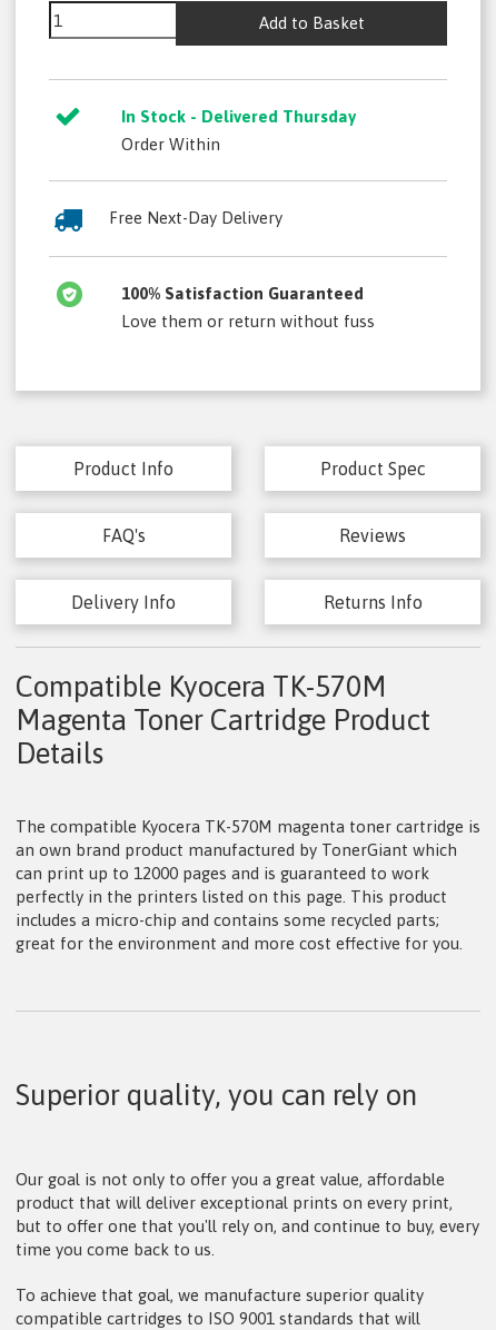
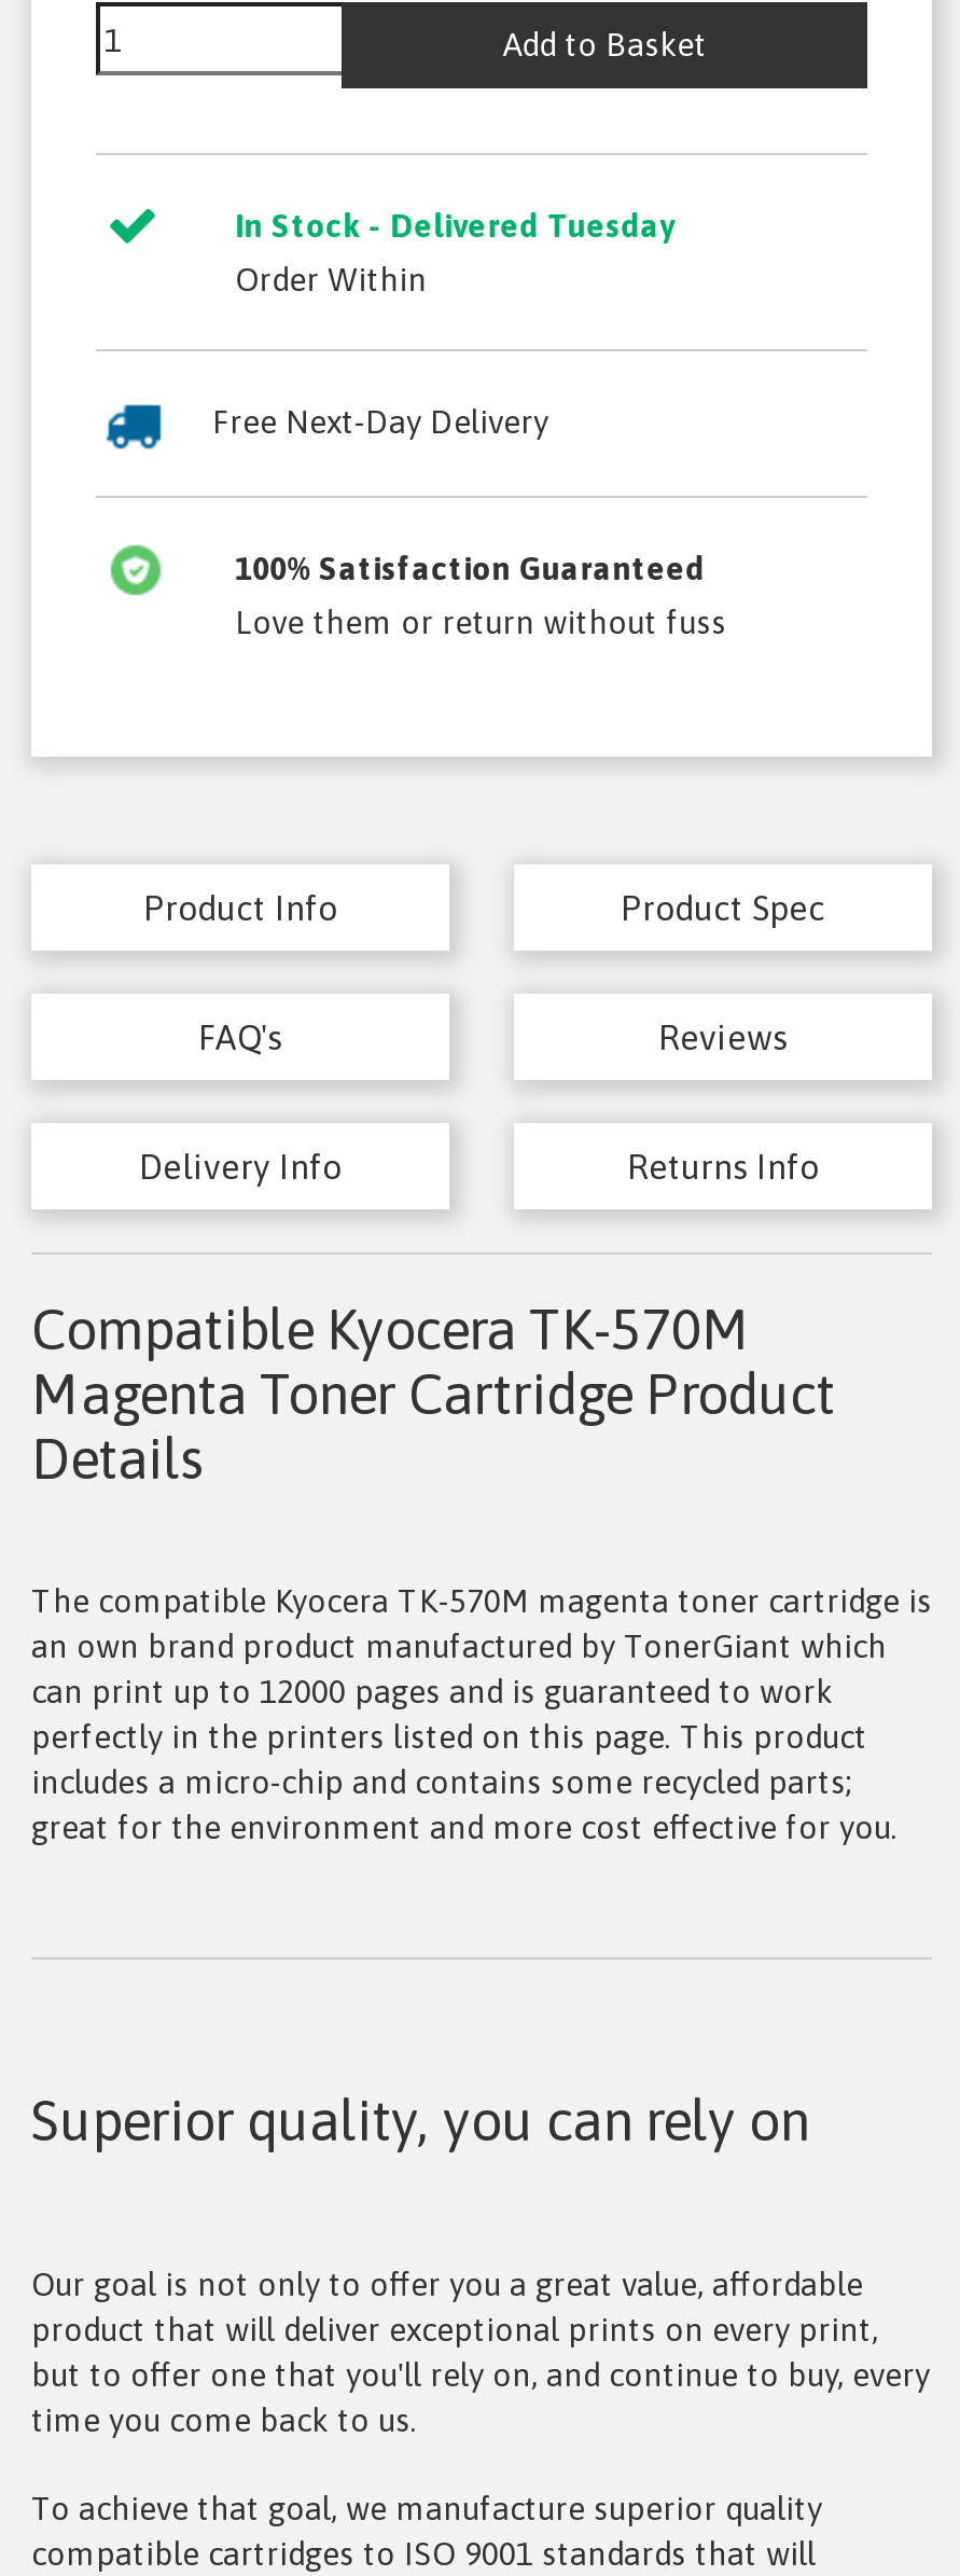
[121,107,356,126] In Stock - Delivered Thursday -> [235,207,675,244] In Stock - Delivered Tuesday

